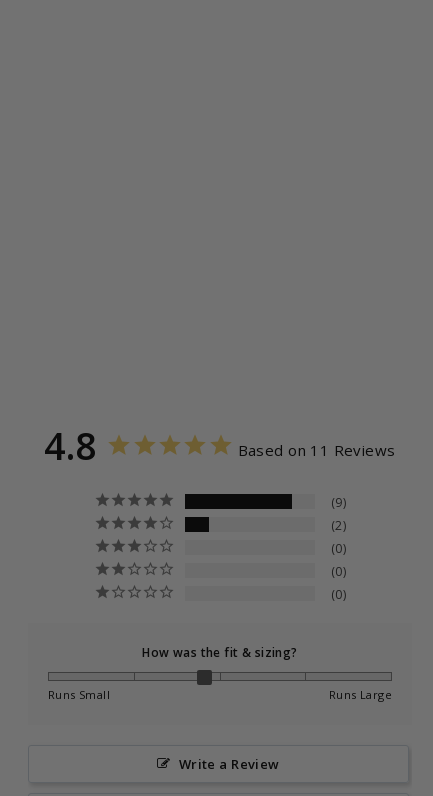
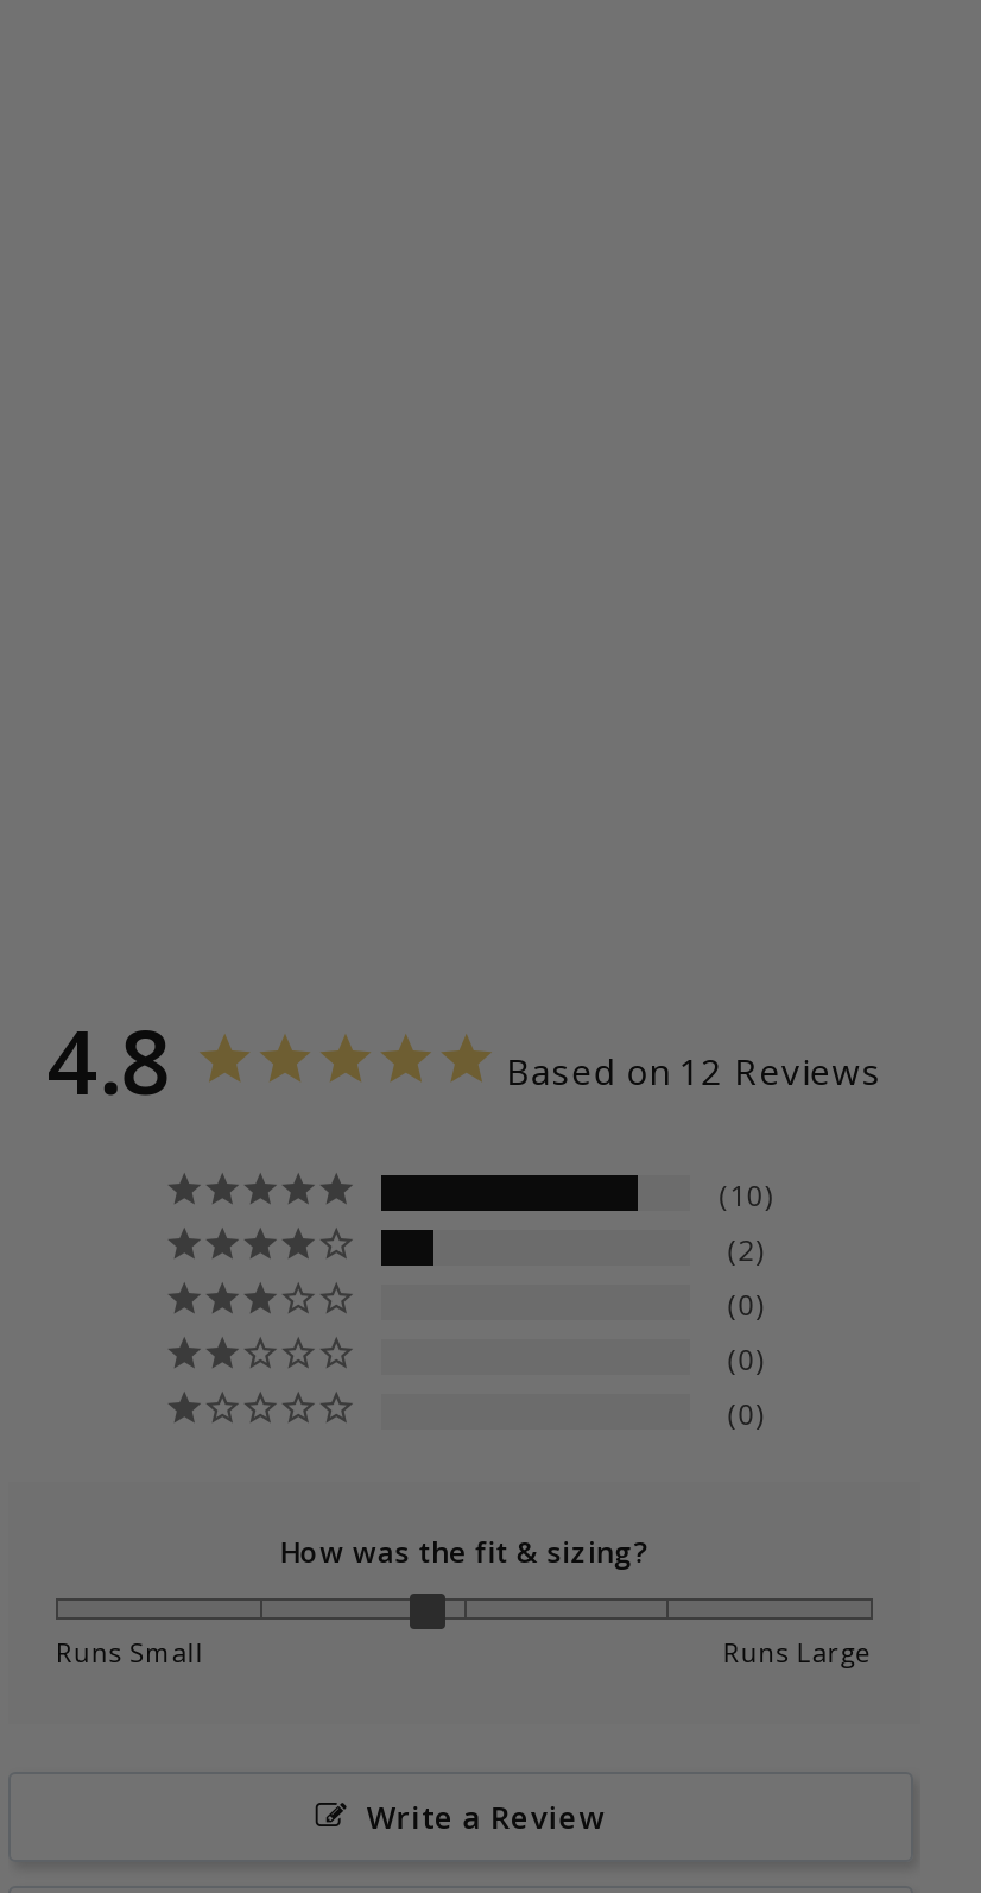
[238,440,395,460] Based on 11 Reviews -> [506,1048,881,1095] Based on 12 Reviews
[335,494,343,511] 9 -> [729,1176,764,1217] 10

